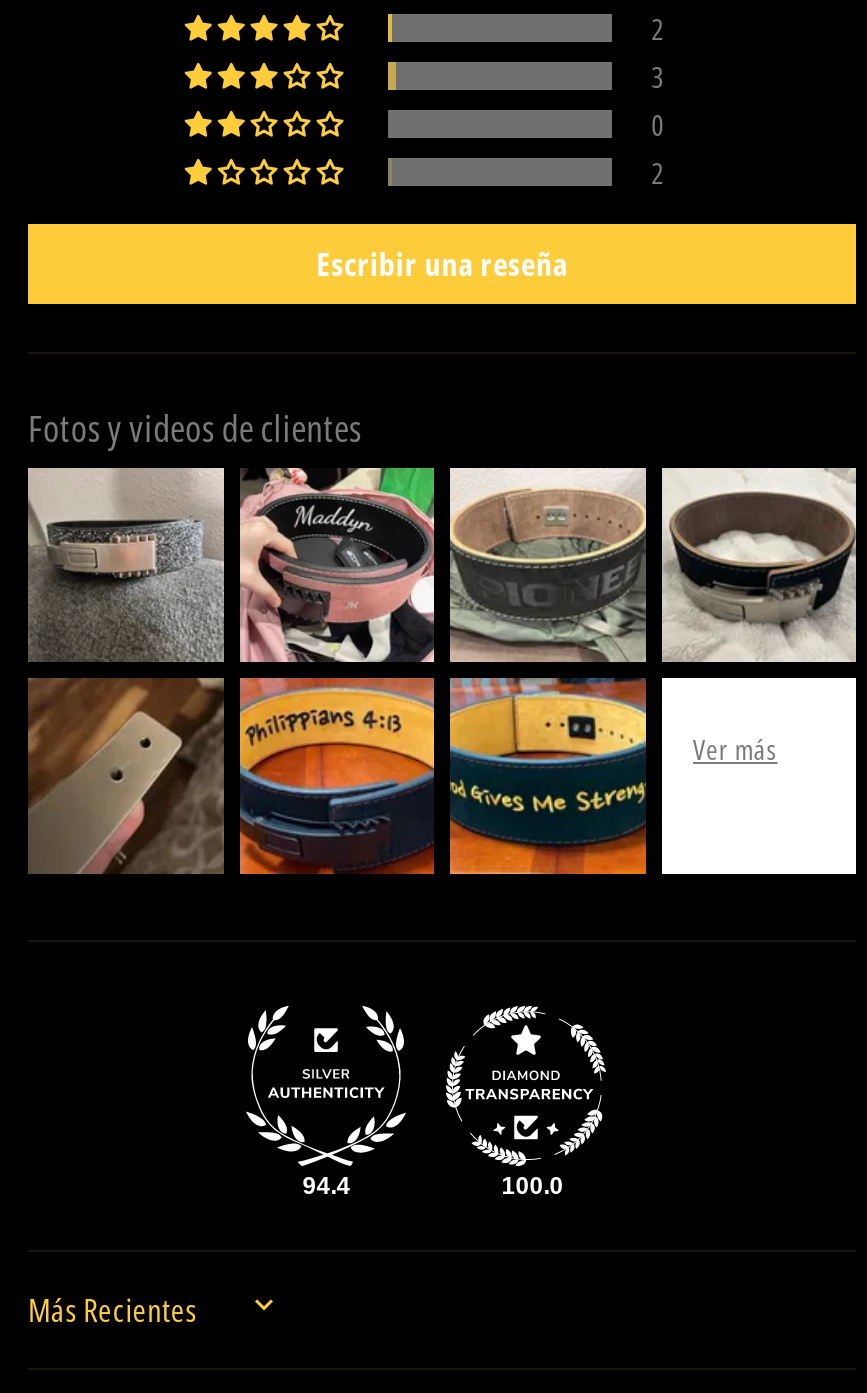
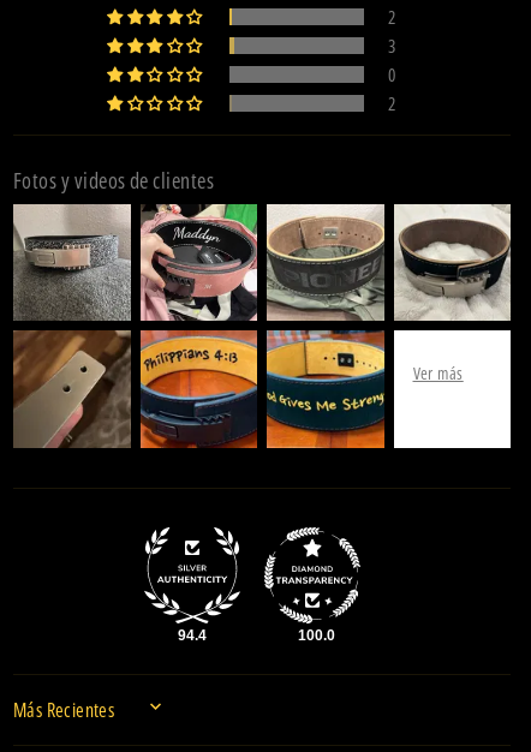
[316,241,568,285] Escribir una reseña -> none

